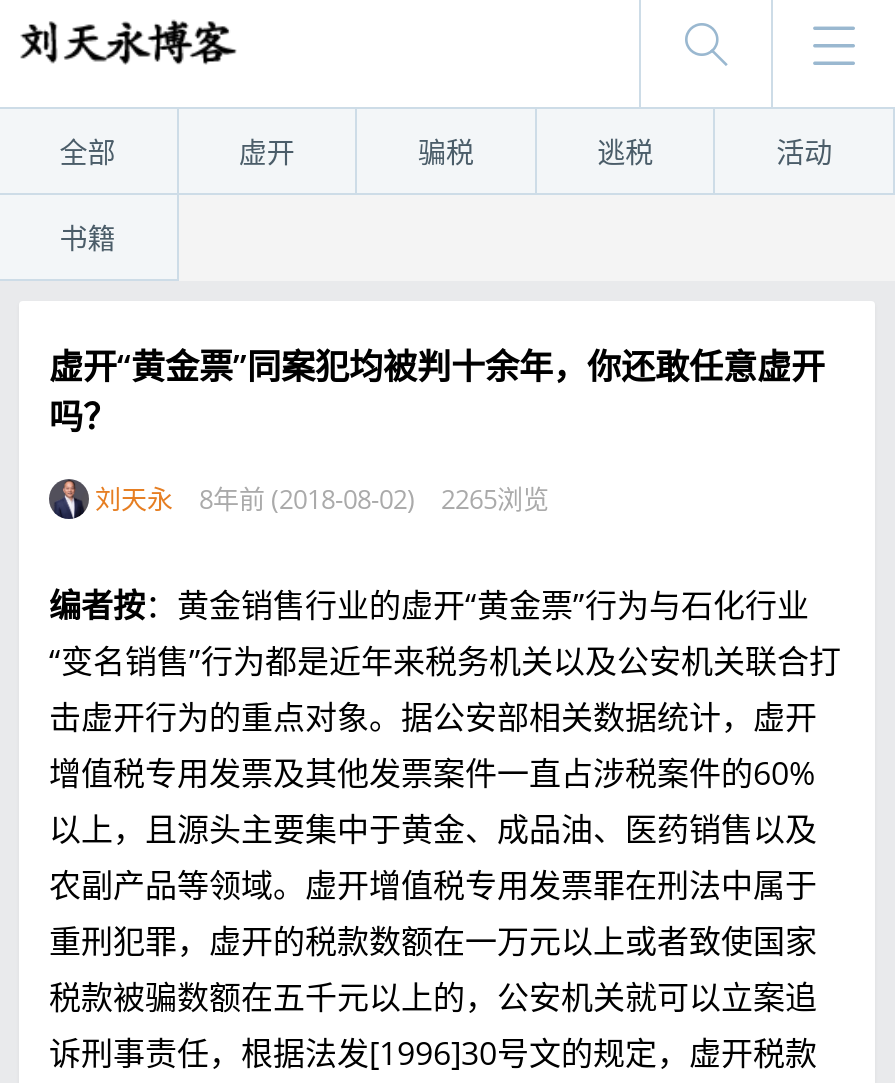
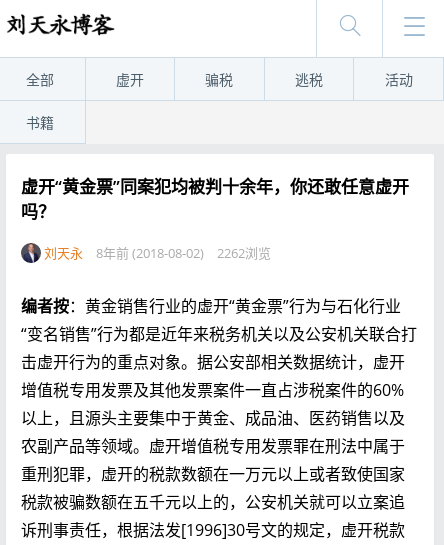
[95,481,549,517] 刘天永 8年前 (2018-08-02) 2265浏览 -> [44,244,271,262] 刘天永 8年前 (2018-08-02) 2262浏览

